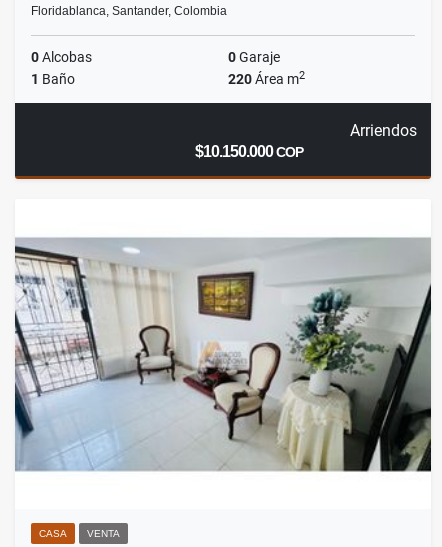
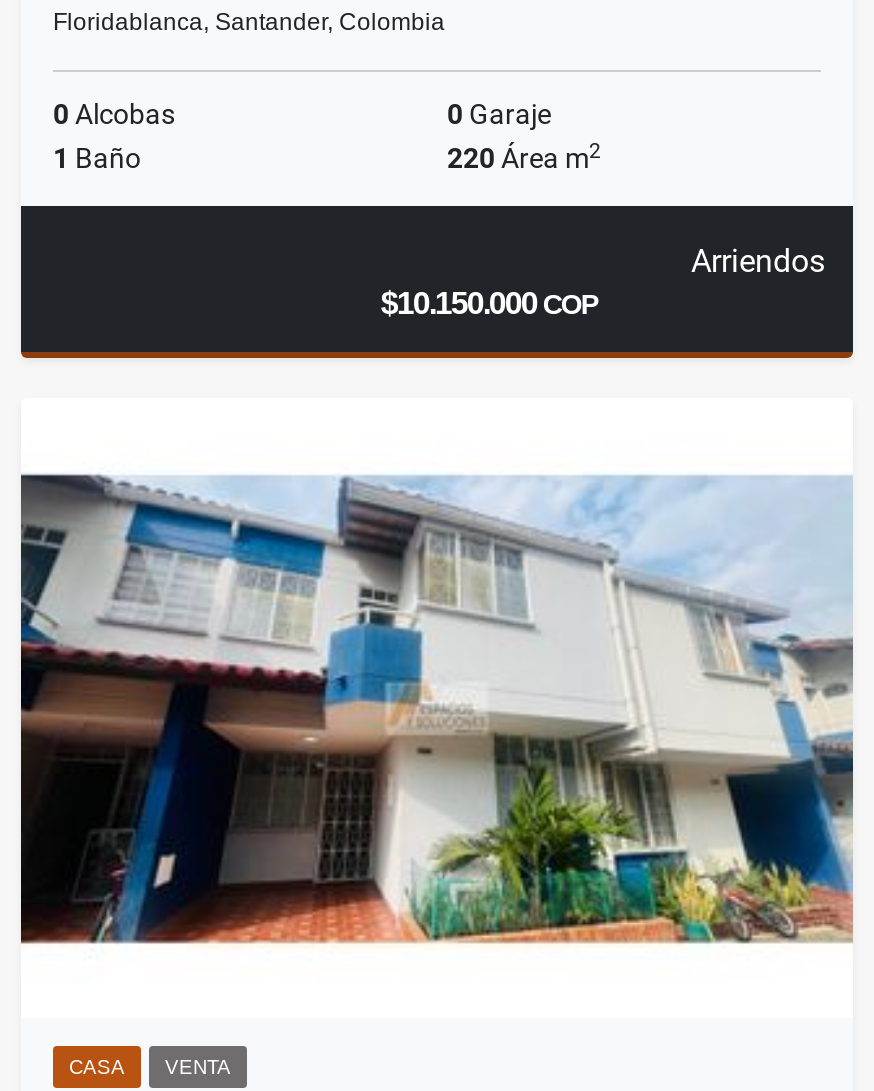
[14,238,432,472] [image] -> [19,474,853,944] [image]

